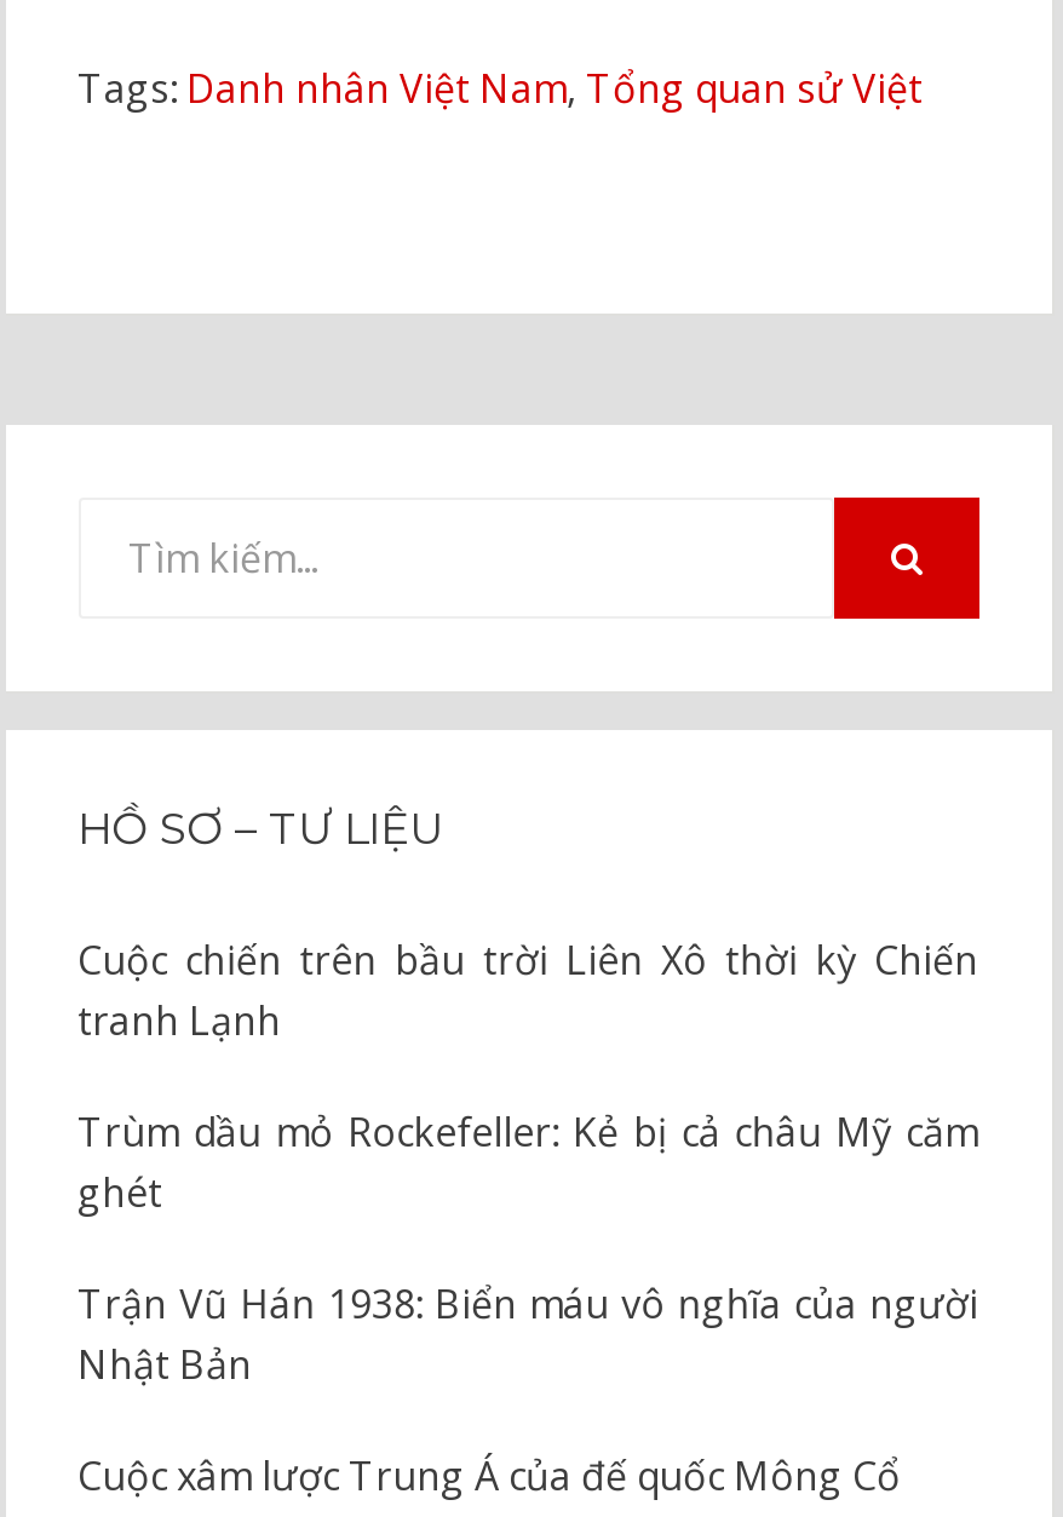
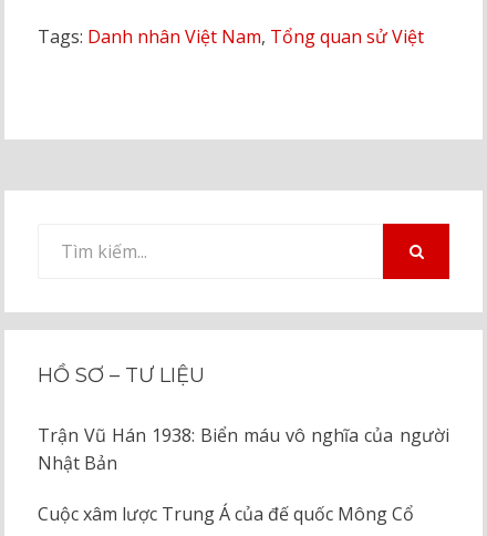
[77,934,978,1219] Cuộc chiến trên bầu trời Liên Xô thời kỳ Chiến | tranh Lạnh | Trùm dầu mỏ Rockefeller: Kẻ bị cả châu Mỹ căm | ghét -> none

